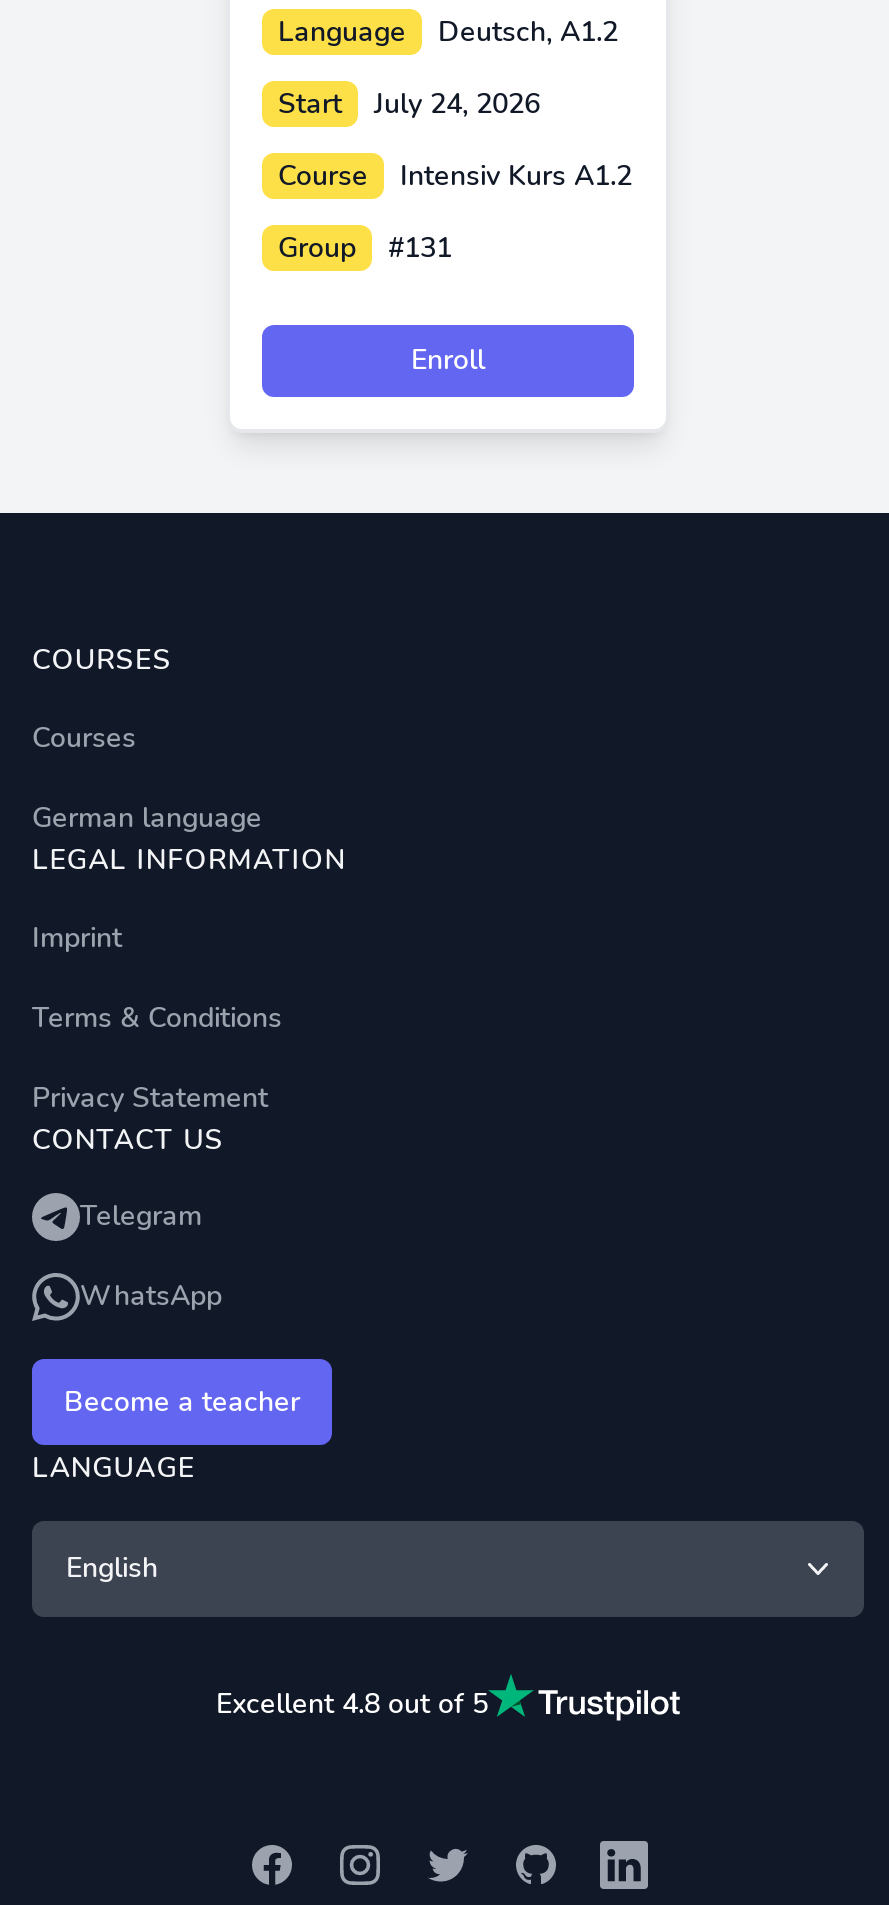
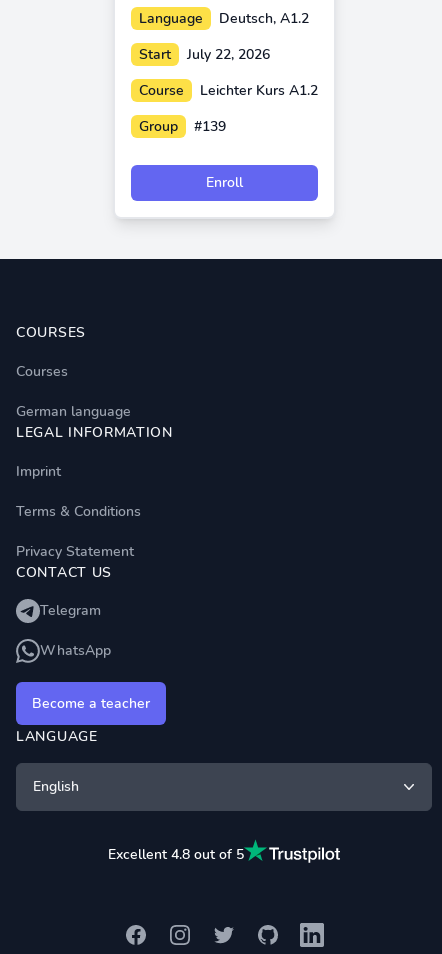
[278,85,540,123] Start July 24, 2026 -> [138,45,269,64] Start July 22, 2026
[400,157,632,195] Intensiv Kurs A1.2 -> [199,81,317,100] Leichter Kurs A1.2
[278,229,452,267] Group #131 -> [138,117,225,136] Group #139

